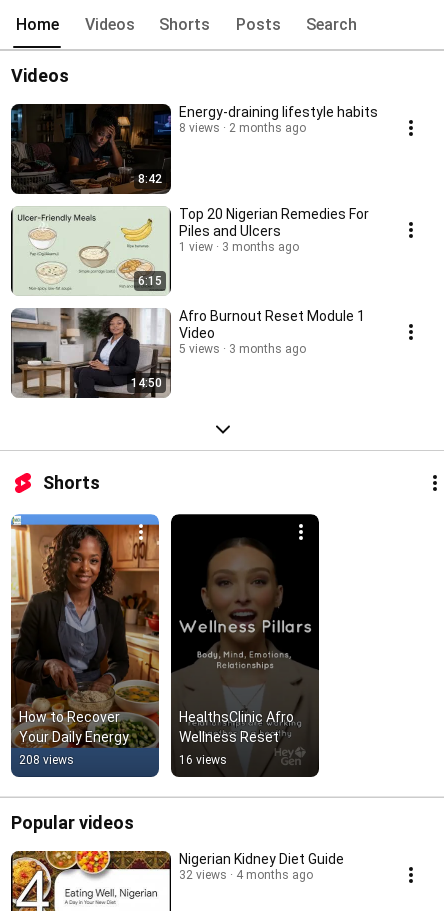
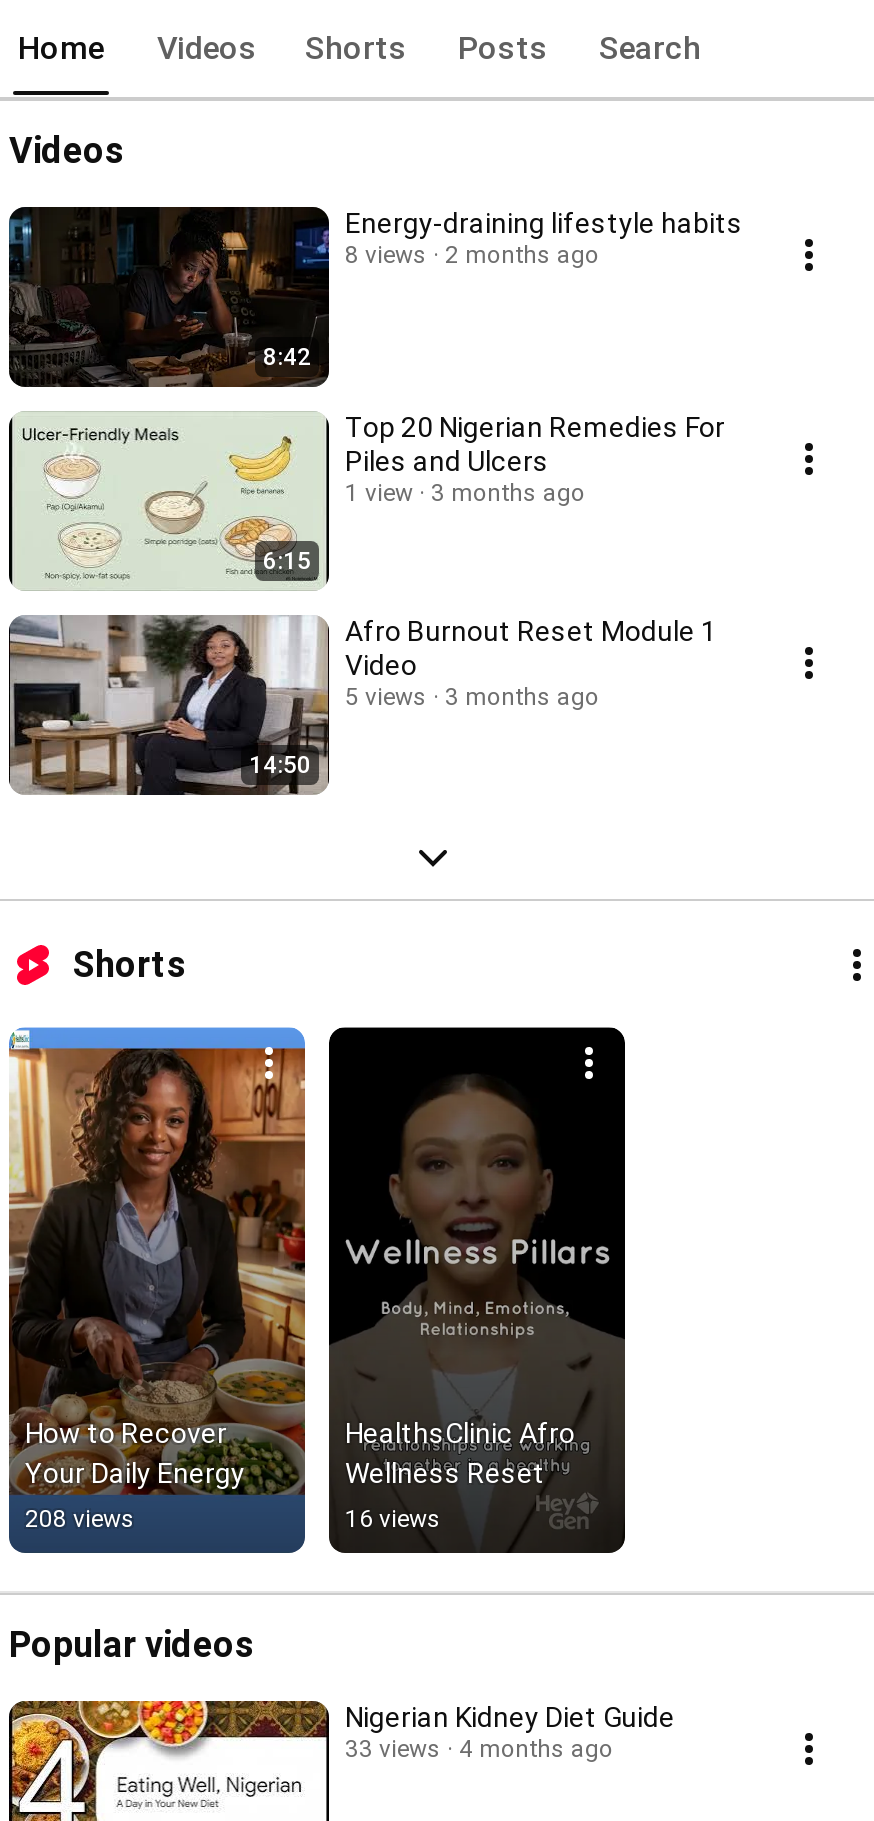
[179,868,313,882] 32 views 4 months ago -> [345,1736,613,1764] 33 views 4 months ago

